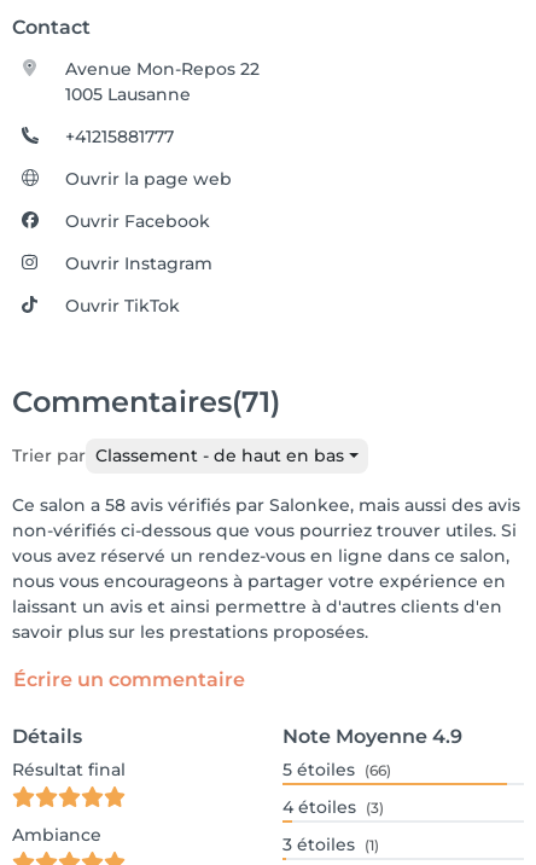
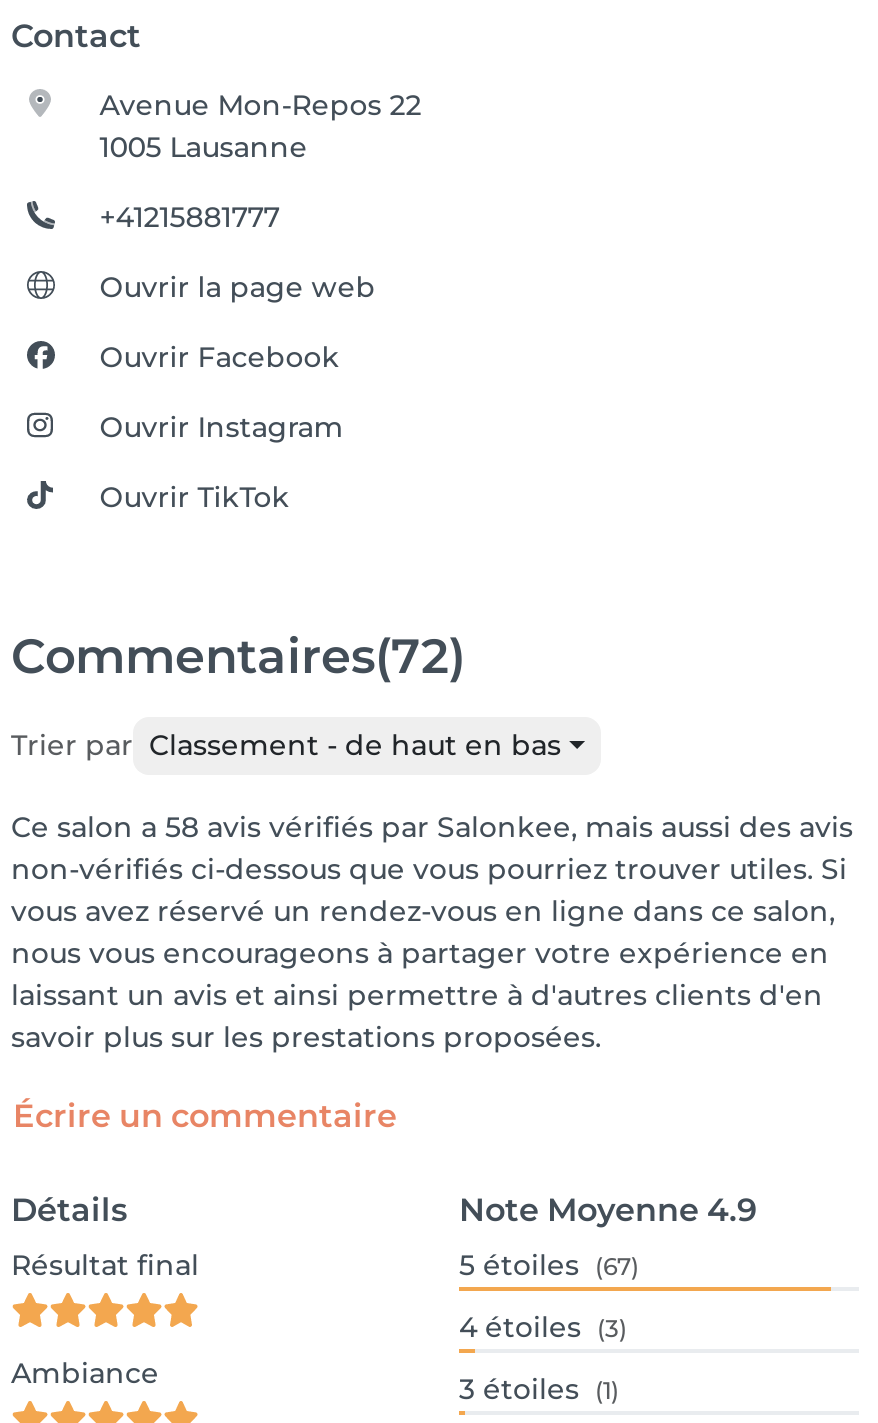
[12,384,280,419] Commentaires(71) -> [11,627,465,685] Commentaires(72)
[282,759,391,780] 5 étoiles (66) -> [459,1247,639,1283] 5 étoiles (67)

